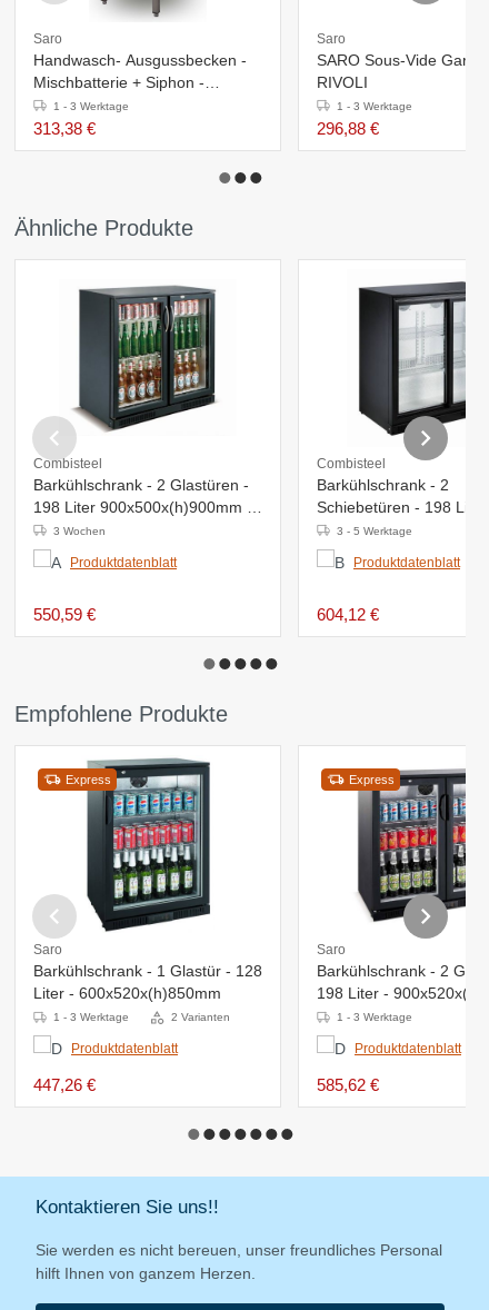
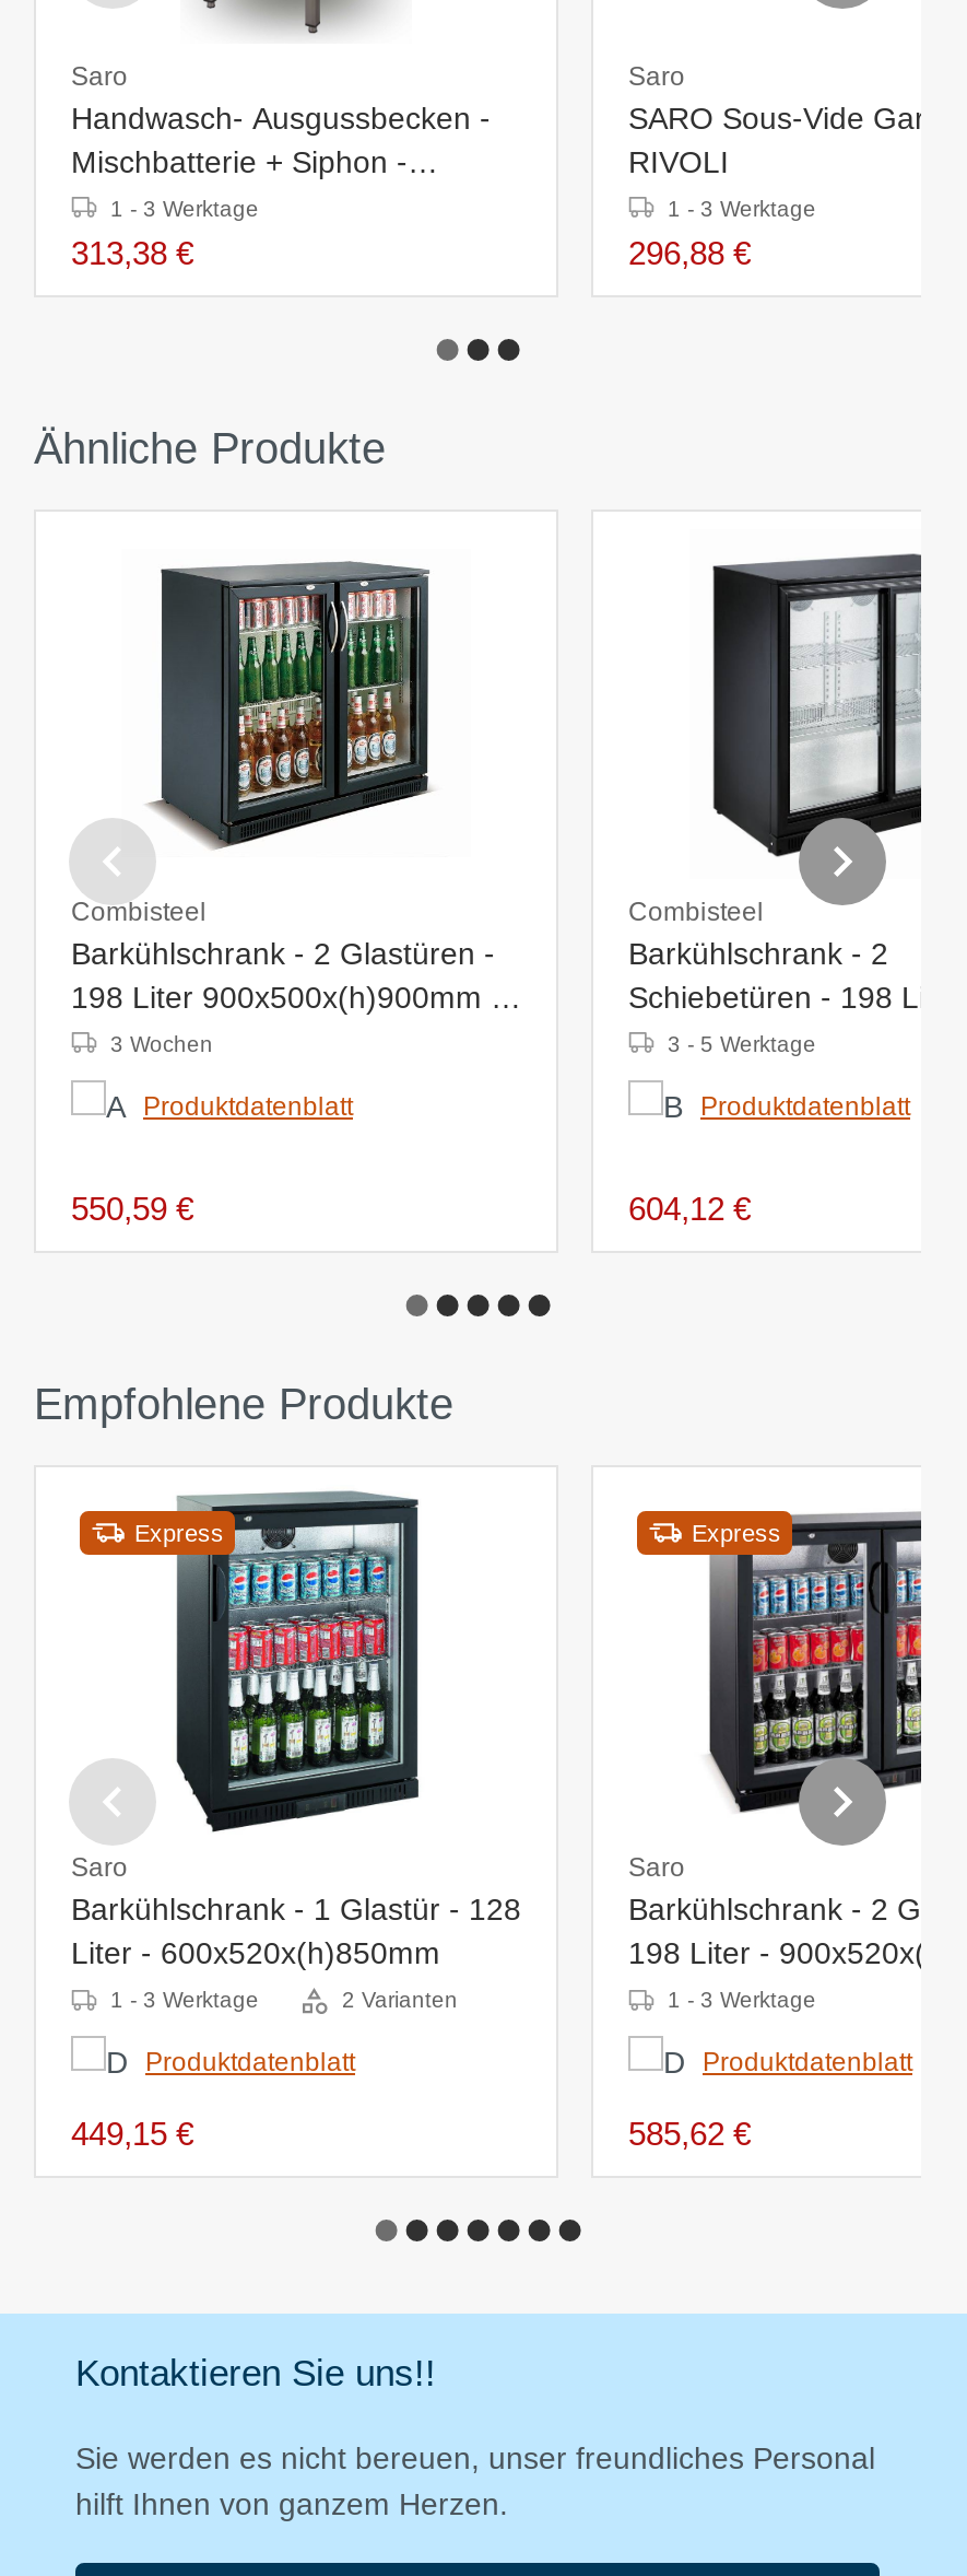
[33,1076,96,1095] 447,26 € -> [71,2116,193,2153] 449,15 €

